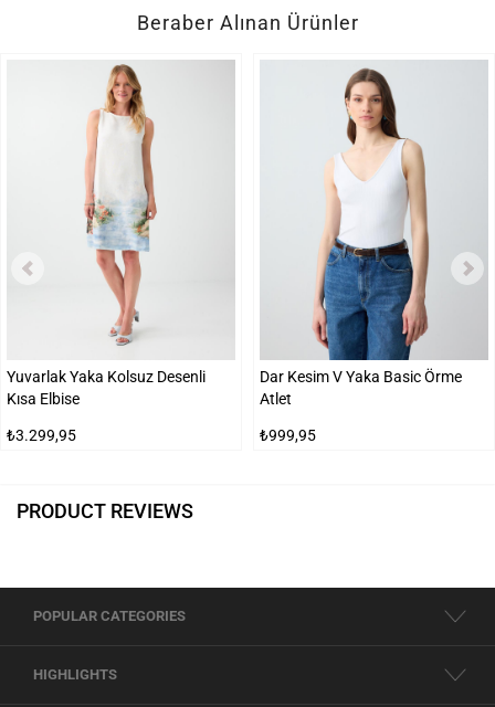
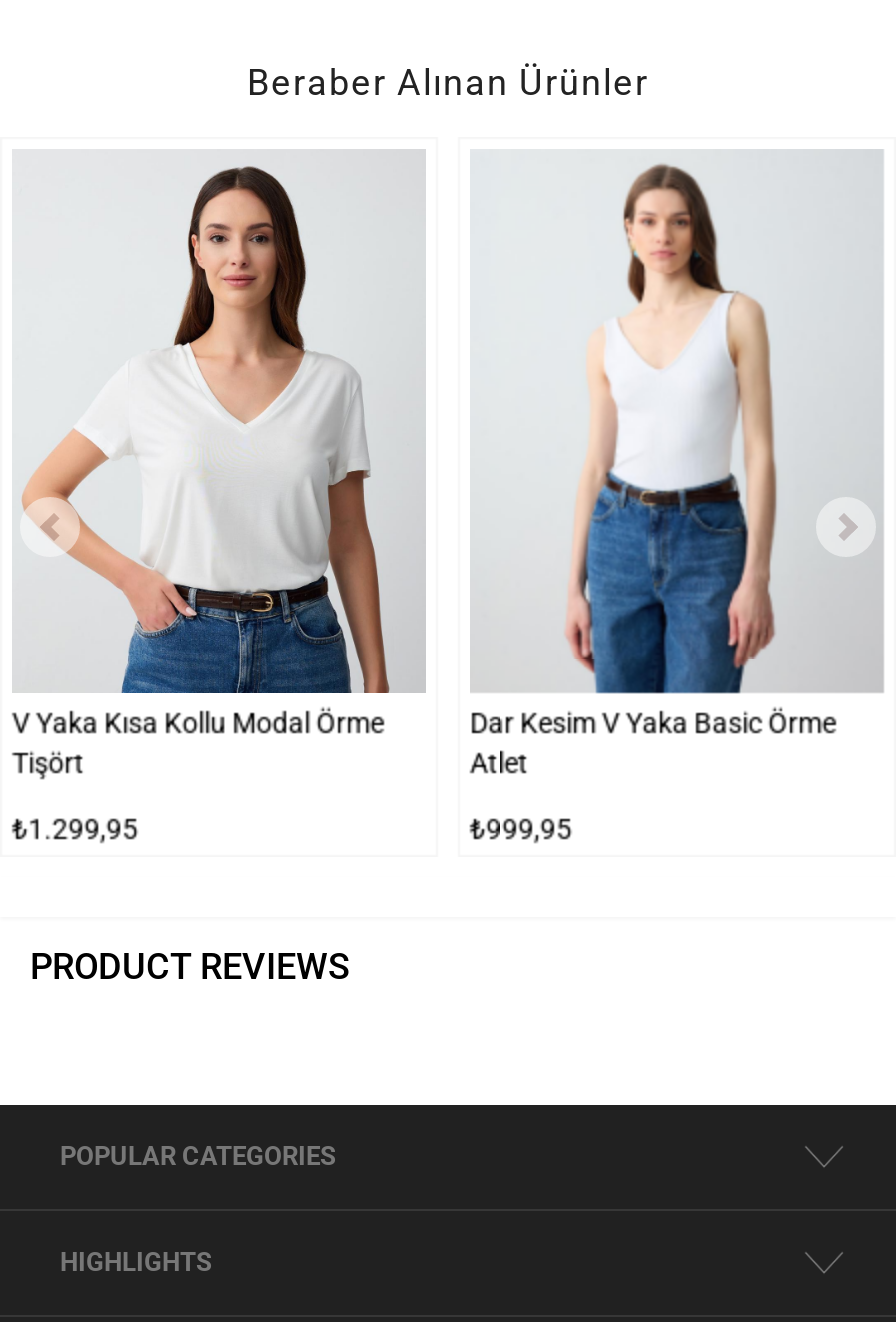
[7,64,232,408] [image] | Yuvarlak Yaka Kolsuz Desenli | Kısa Elbise -> [12,159,422,779] [image] | V Yaka Kısa Kollu Modal Örme | Tişört
[7,427,76,444] ₺3.299,95 -> [12,813,138,845] ₺1.299,95

